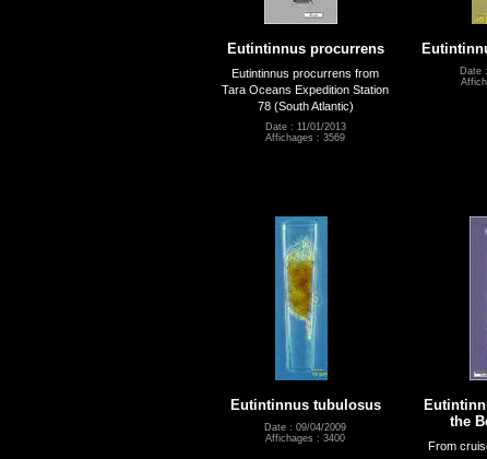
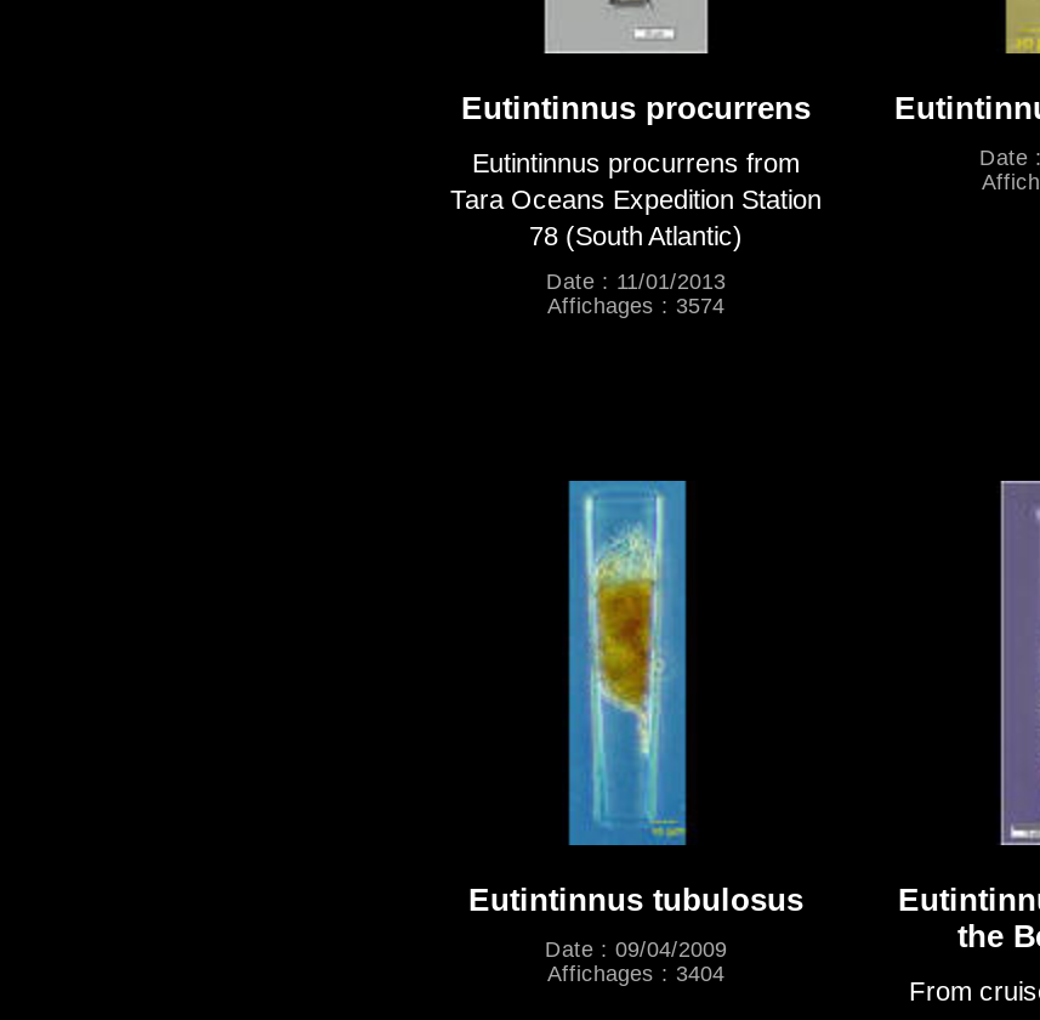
[265,133,345,143] Affichages : 3569 -> [547,295,724,319] Affichages : 3574
[265,432,345,443] Affichages : 3400 -> [547,961,724,985] Affichages : 3404

